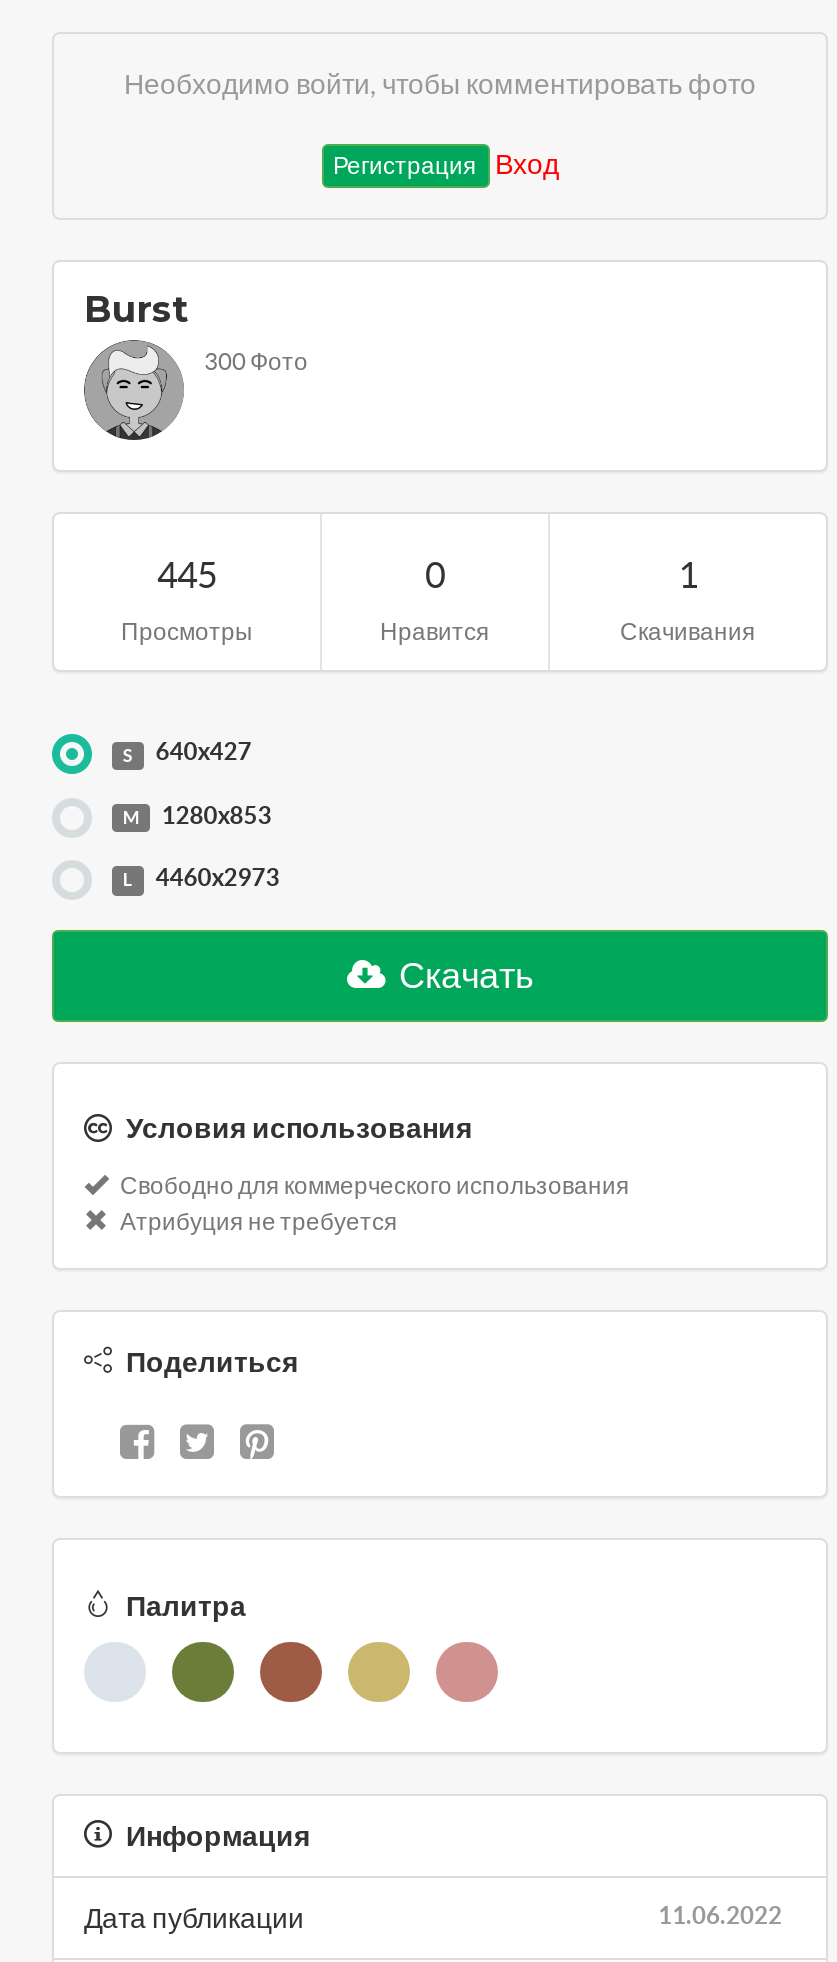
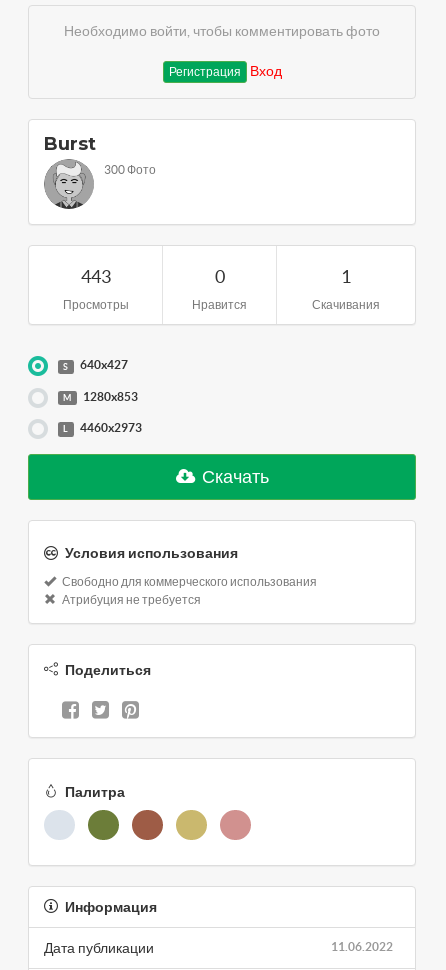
[157,554,217,596] 445 -> [80,266,110,287] 443

